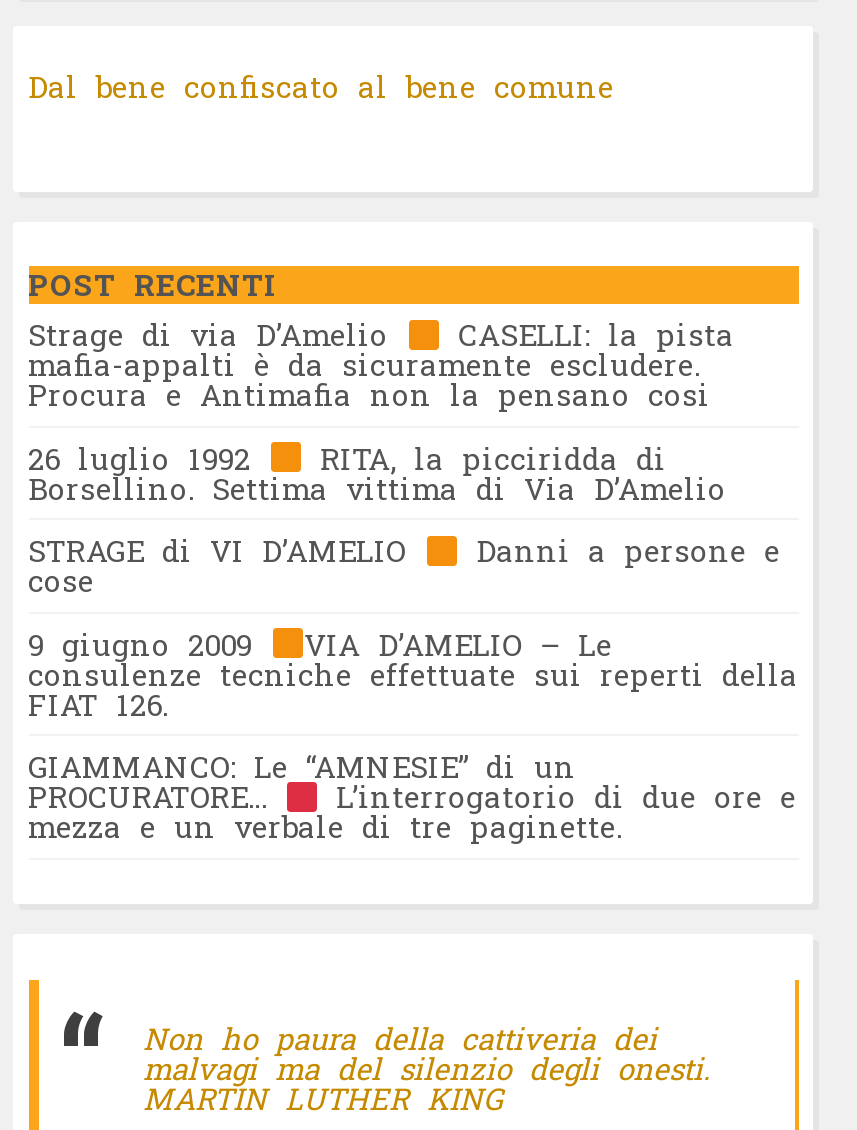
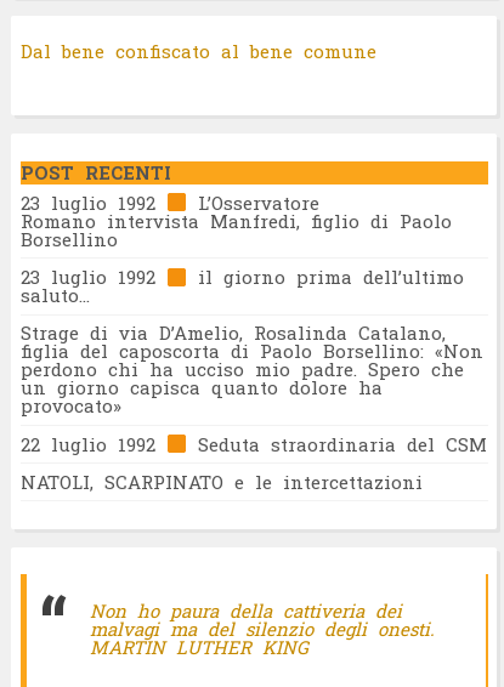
[28,314,734,414] Strage di via D’Amelio | CASELLI: la pista | mafia-appalti è da sicuramente escludere. | Procura e Antimafia non la pensano cosi -> [20,190,451,251] 23 luglio 1992 | L’Osservatore | Romano intervista Manfredi, figlio di Paolo | Borsellino
[28,437,726,507] 26 luglio 1992 | RITA, la picciridda di | Borsellino. Settima vittima di Via D’Amelio -> [20,265,463,308] 23 luglio 1992 | il giorno prima dell’ultimo | saluto…
[28,530,780,600] STRAGE di VI D’AMELIO | Danni a persone e | cose -> [20,321,483,418] Strage di via D’Amelio, Rosalinda Catalano, | figlia del caposcorta di Paolo Borsellino: «Non | perdono chi ha ucciso mio padre. Spero che | un giorno capisca quanto dolore ha | provocato»
[28,623,798,723] 9 giugno 2009 | VIA D’AMELIO – Le | consulenze tecniche effettuate sui reperti della | FIAT 126. -> [20,432,487,456] 22 luglio 1992 | Seduta straordinaria del CSM
[28,745,796,846] GIAMMANCO: Le “AMNESIE” di un | PROCURATORE… | L’interrogatorio di due ore e | mezza e un verbale di tre paginette. -> [20,470,422,494] NATOLI, SCARPINATO e le intercettazioni

